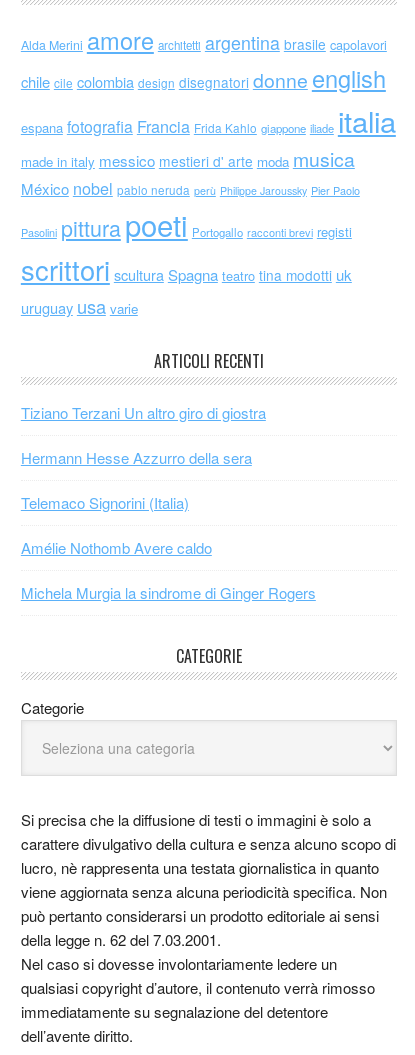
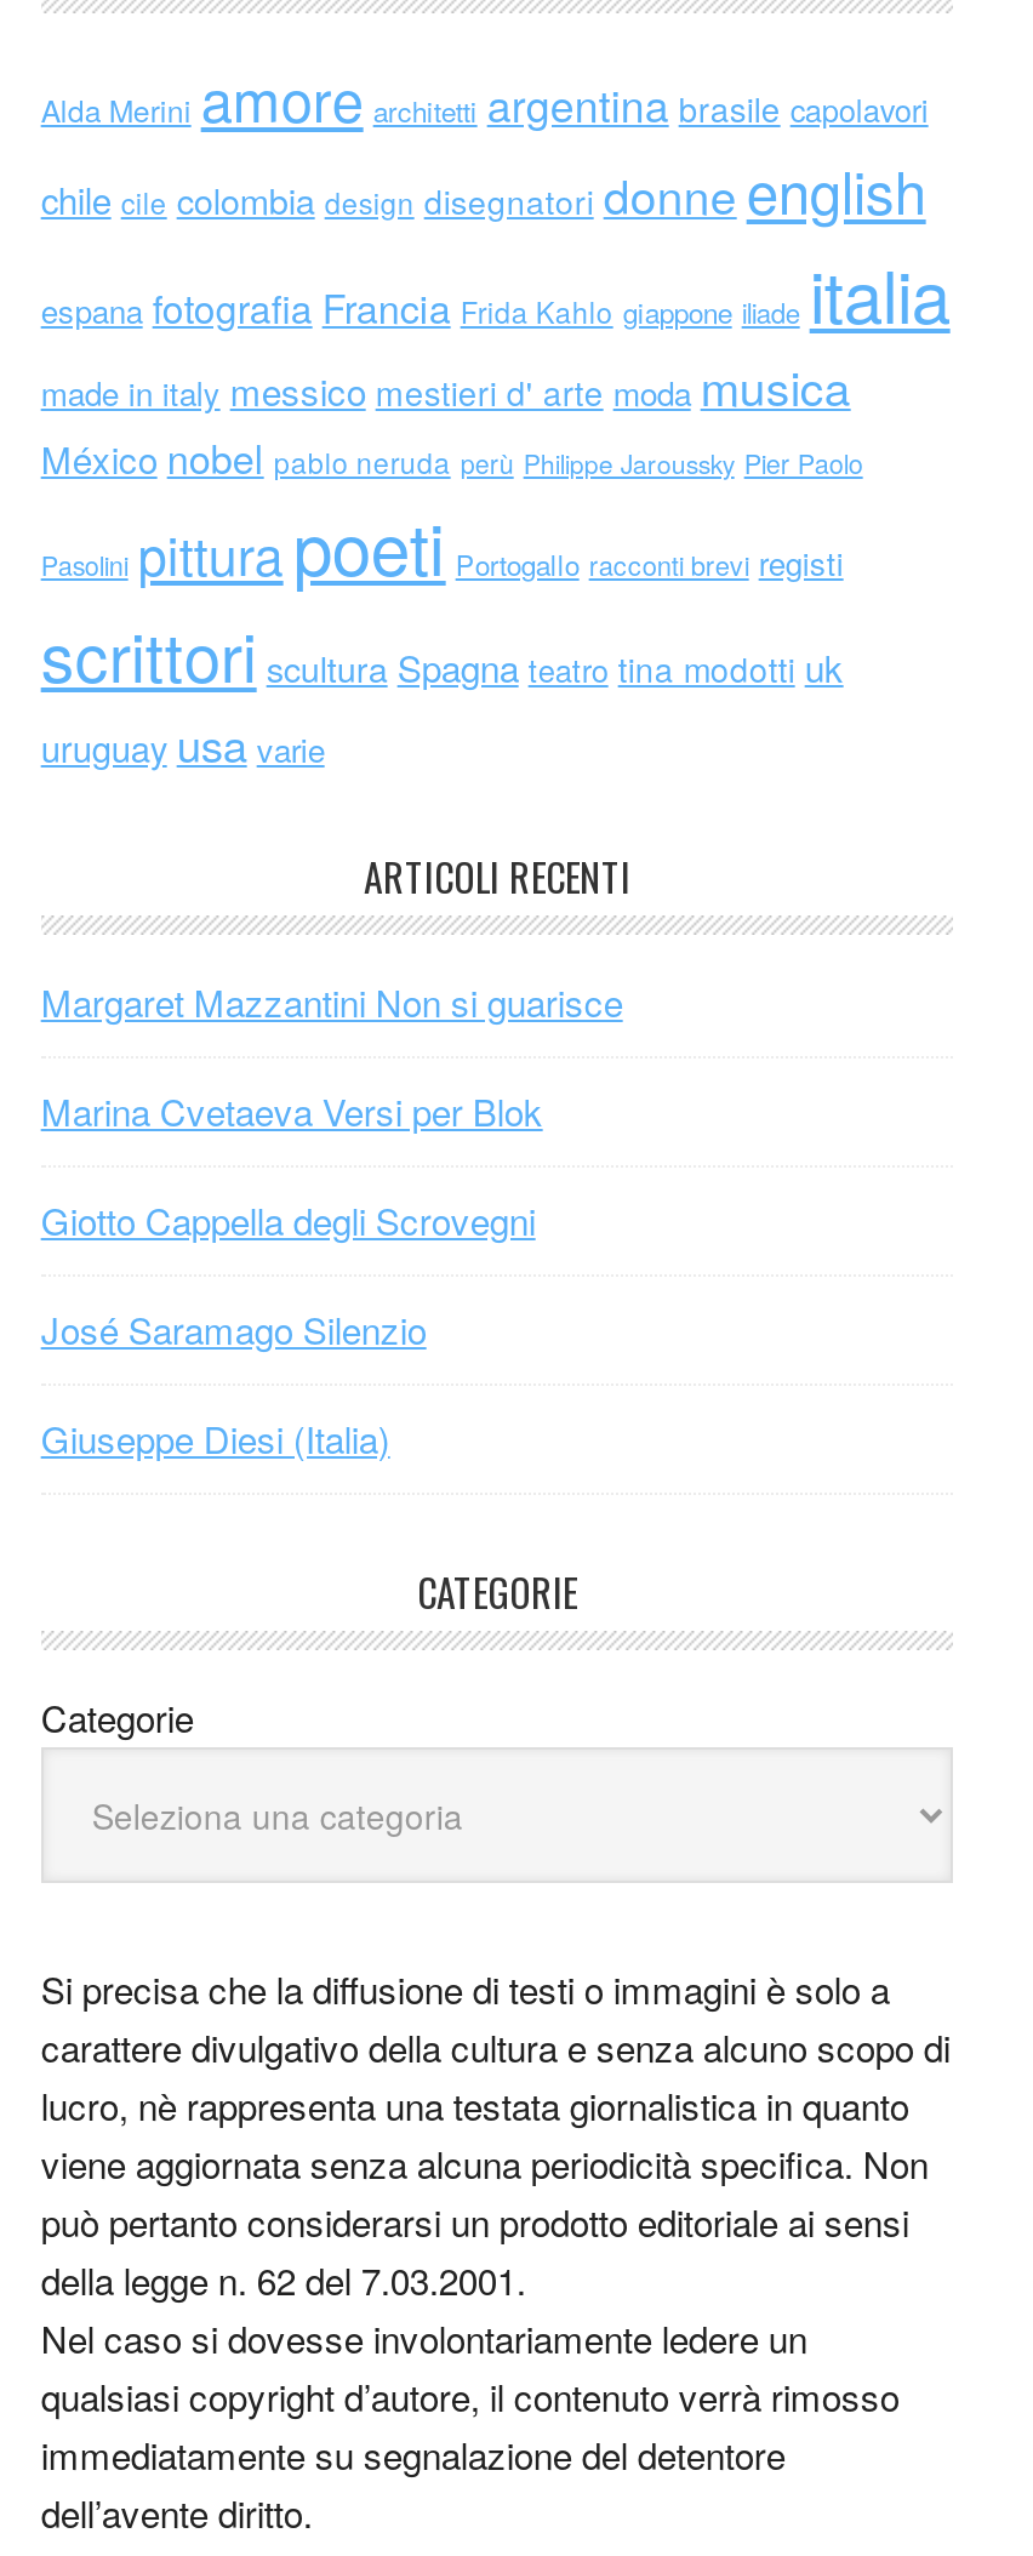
[21,402,266,423] Tiziano Terzani Un altro giro di giostra -> [41,975,623,1026] Margaret Mazzantini Non si guarisce
[21,447,252,468] Hermann Hesse Azzurro della sera -> [41,1084,543,1135] Marina Cvetaeva Versi per Blok
[21,492,189,513] Telemaco Signorini (Italia) -> [41,1193,535,1244] Giotto Cappella degli Scrovegni
[21,537,212,558] Amélie Nothomb Avere caldo -> [41,1302,426,1353] José Saramago Silenzio
[21,582,316,603] Michela Murgia la sindrome di Ginger Rogers -> [41,1411,390,1462] Giuseppe Diesi (Italia)

